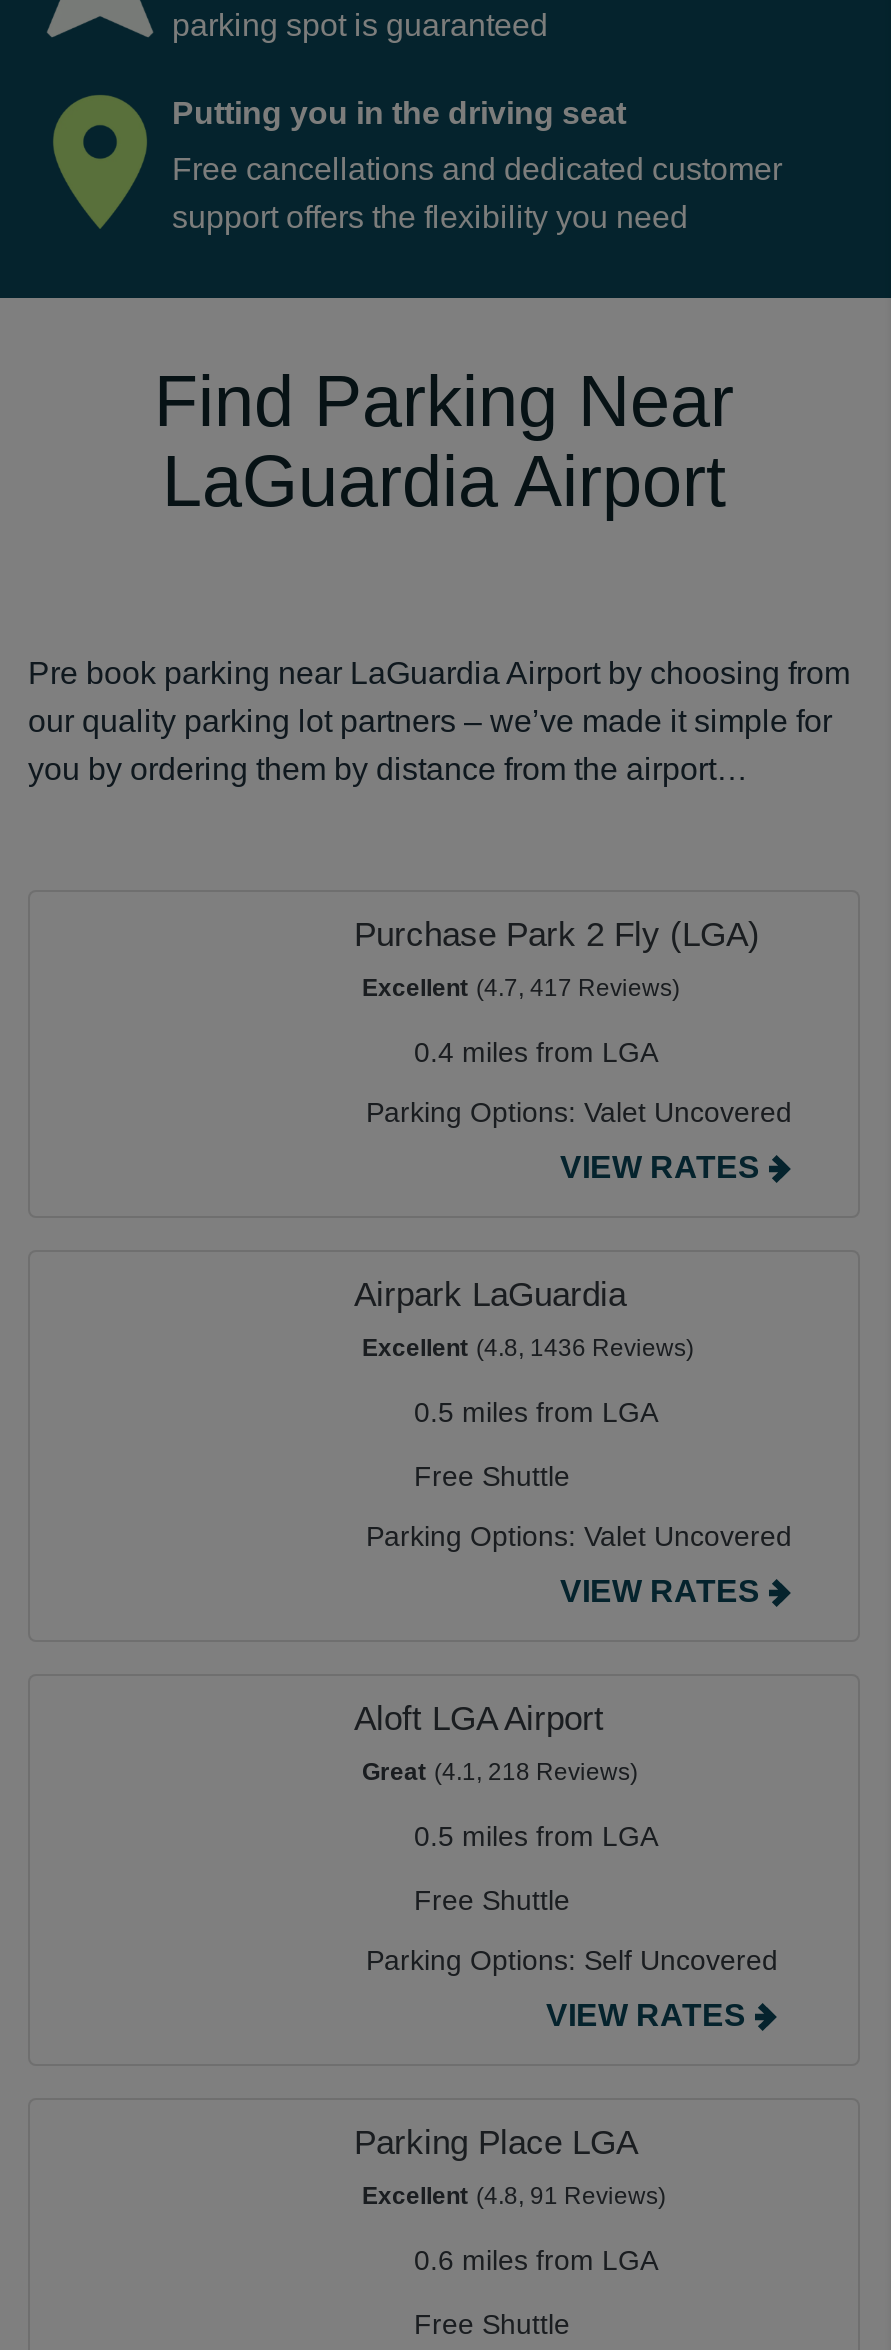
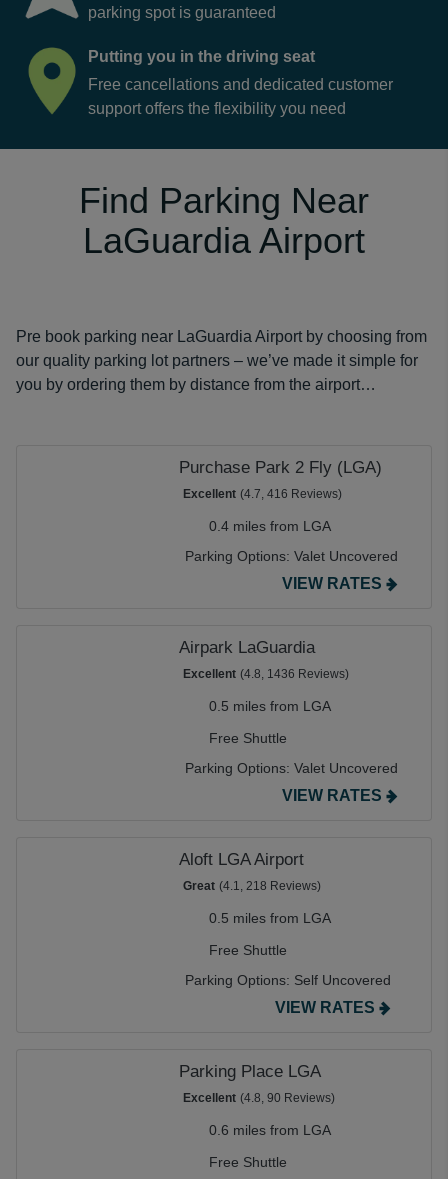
[362,974,680,1002] Excellent (4.7, 417 Reviews) -> [183,487,342,501] Excellent (4.7, 416 Reviews)
[362,2182,666,2210] Excellent (4.8, 91 Reviews) -> [183,1091,335,1105] Excellent (4.8, 90 Reviews)

